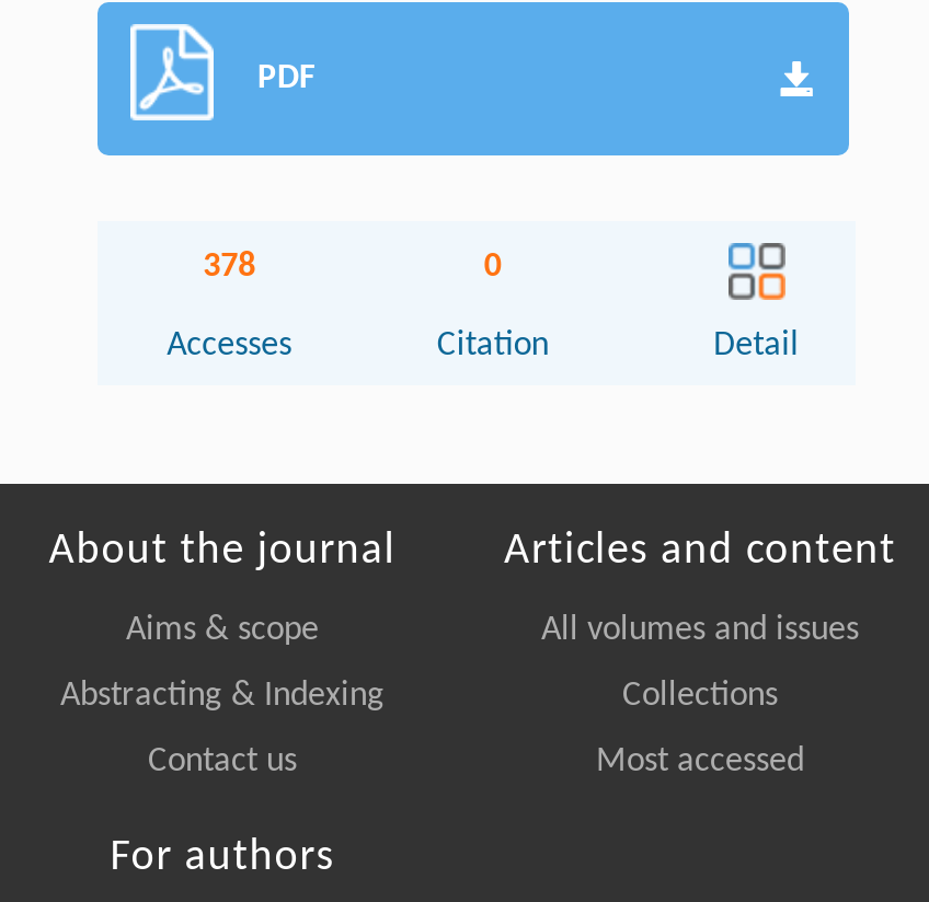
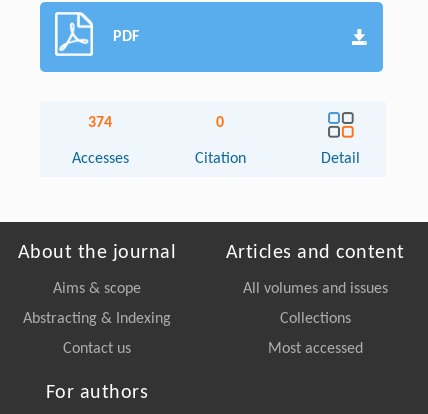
[203,250,255,285] 378 -> [88,115,112,131] 374

